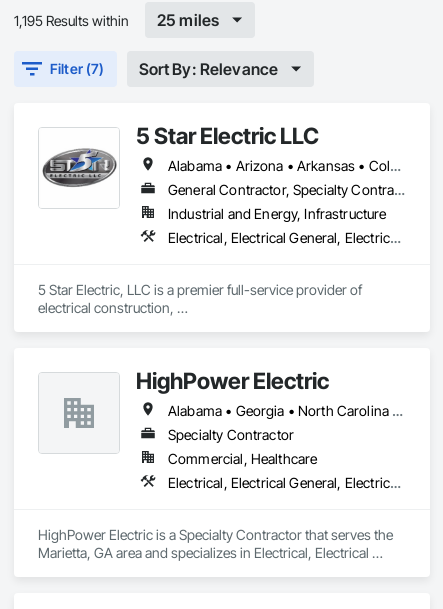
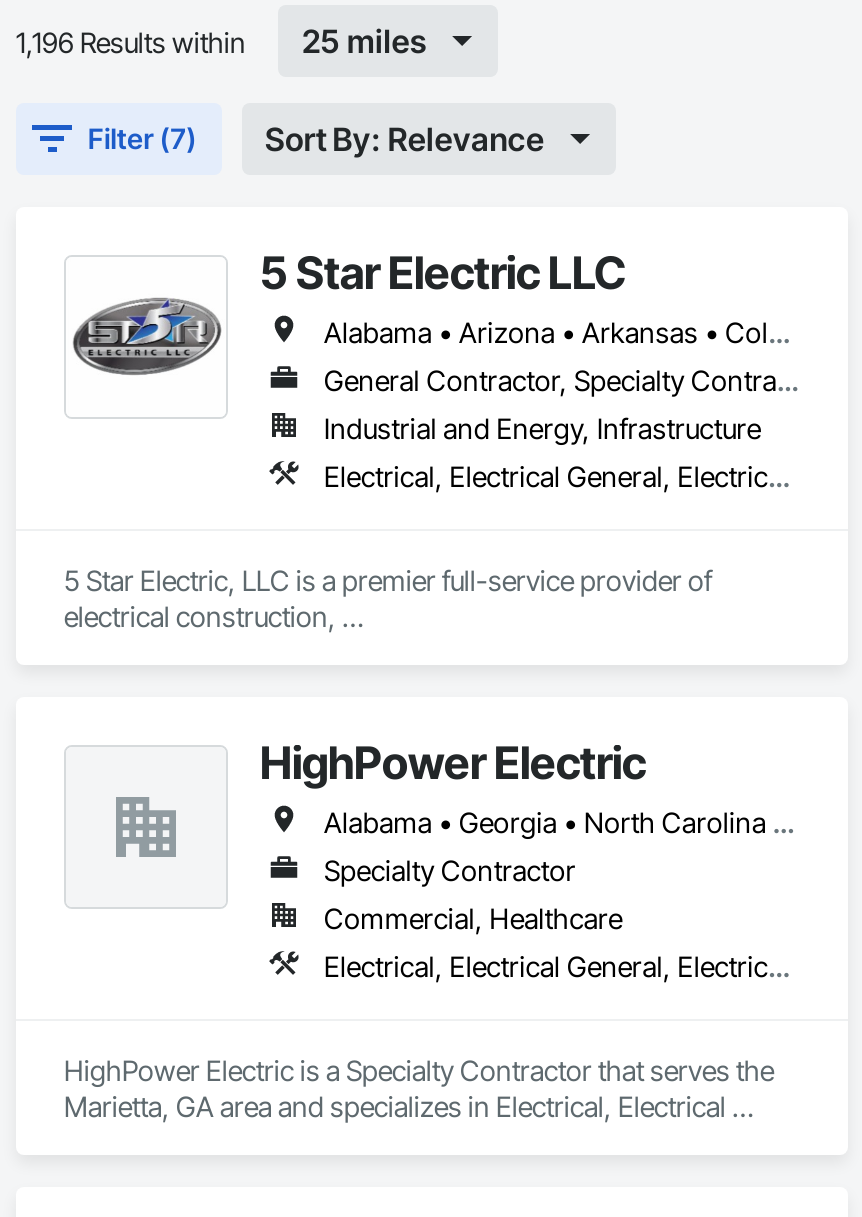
[14,11,129,28] 1,195 Results within -> [16,24,246,58] 1,196 Results within

